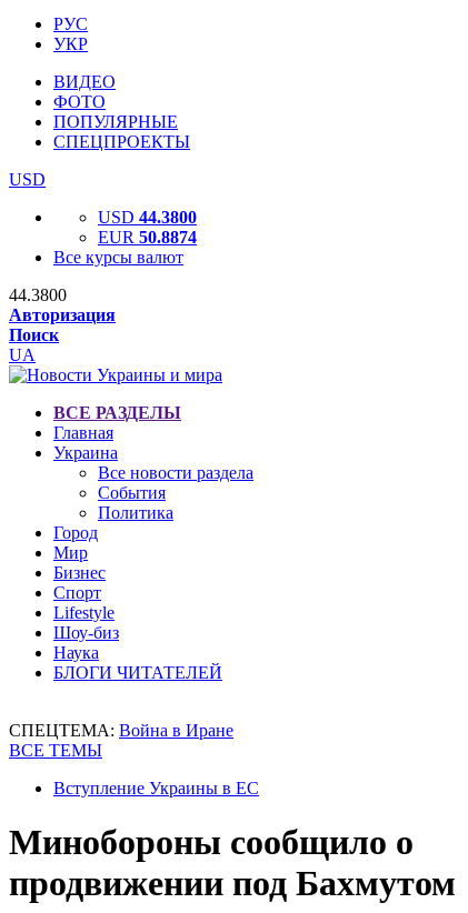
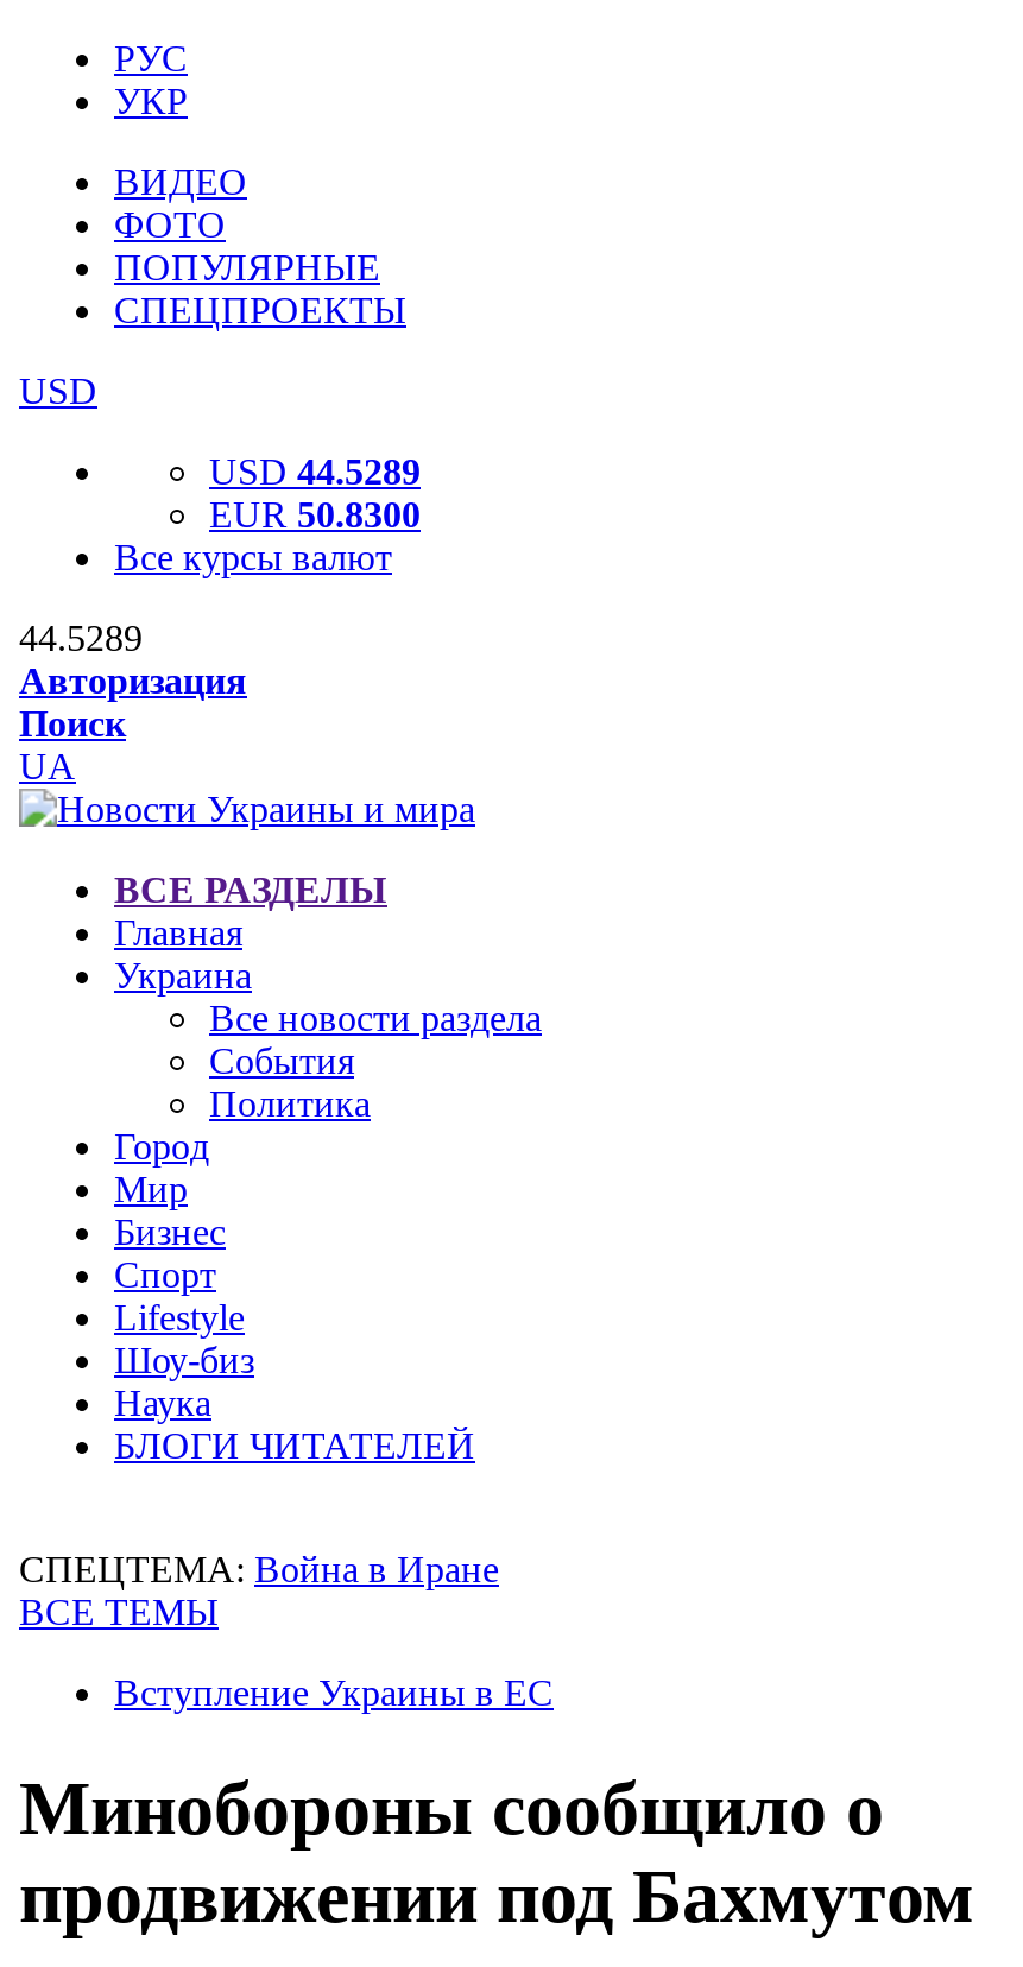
[98,208,197,227] USD 44.3800 -> [209,451,421,492] USD 44.5289
[98,228,197,247] EUR 50.8874 -> [209,494,421,535] EUR 50.8300
[9,285,67,304] 44.3800 -> [19,618,143,658] 44.5289

